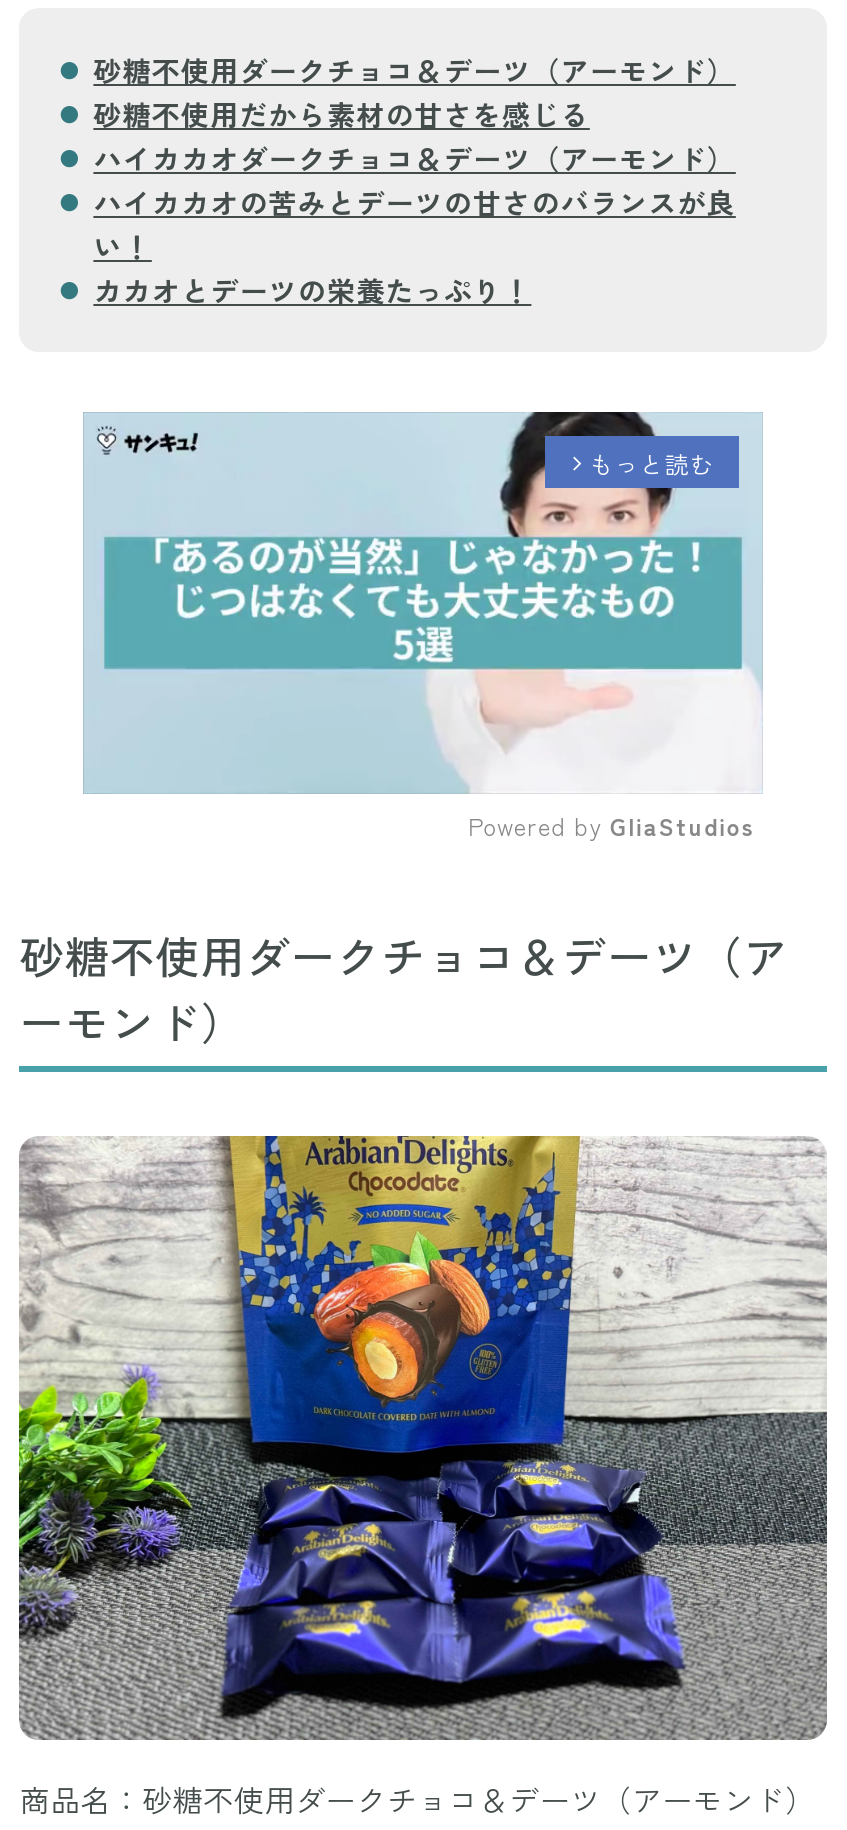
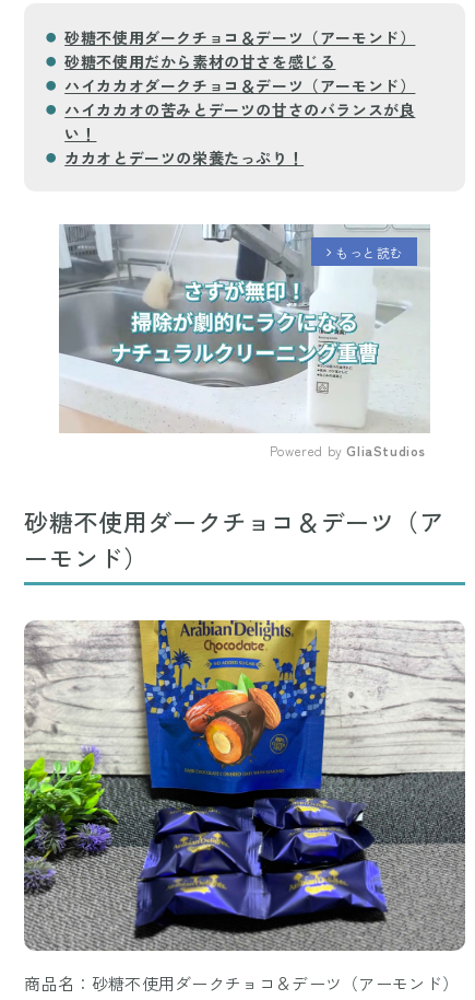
[85,410,759,794] [image] -> [59,223,429,433] [image]

